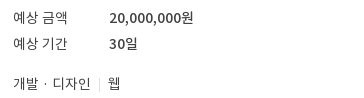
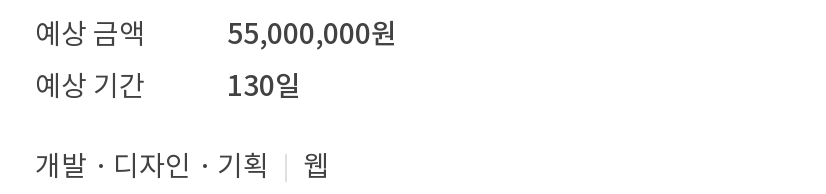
[109,9,194,27] 20,000,000원 -> [227,16,397,52] 55,000,000원
[109,35,138,53] 30일 -> [227,68,301,104] 130일
[13,75,91,93] 개발 · 디자인 -> [35,148,269,184] 개발 · 디자인 · 기획

